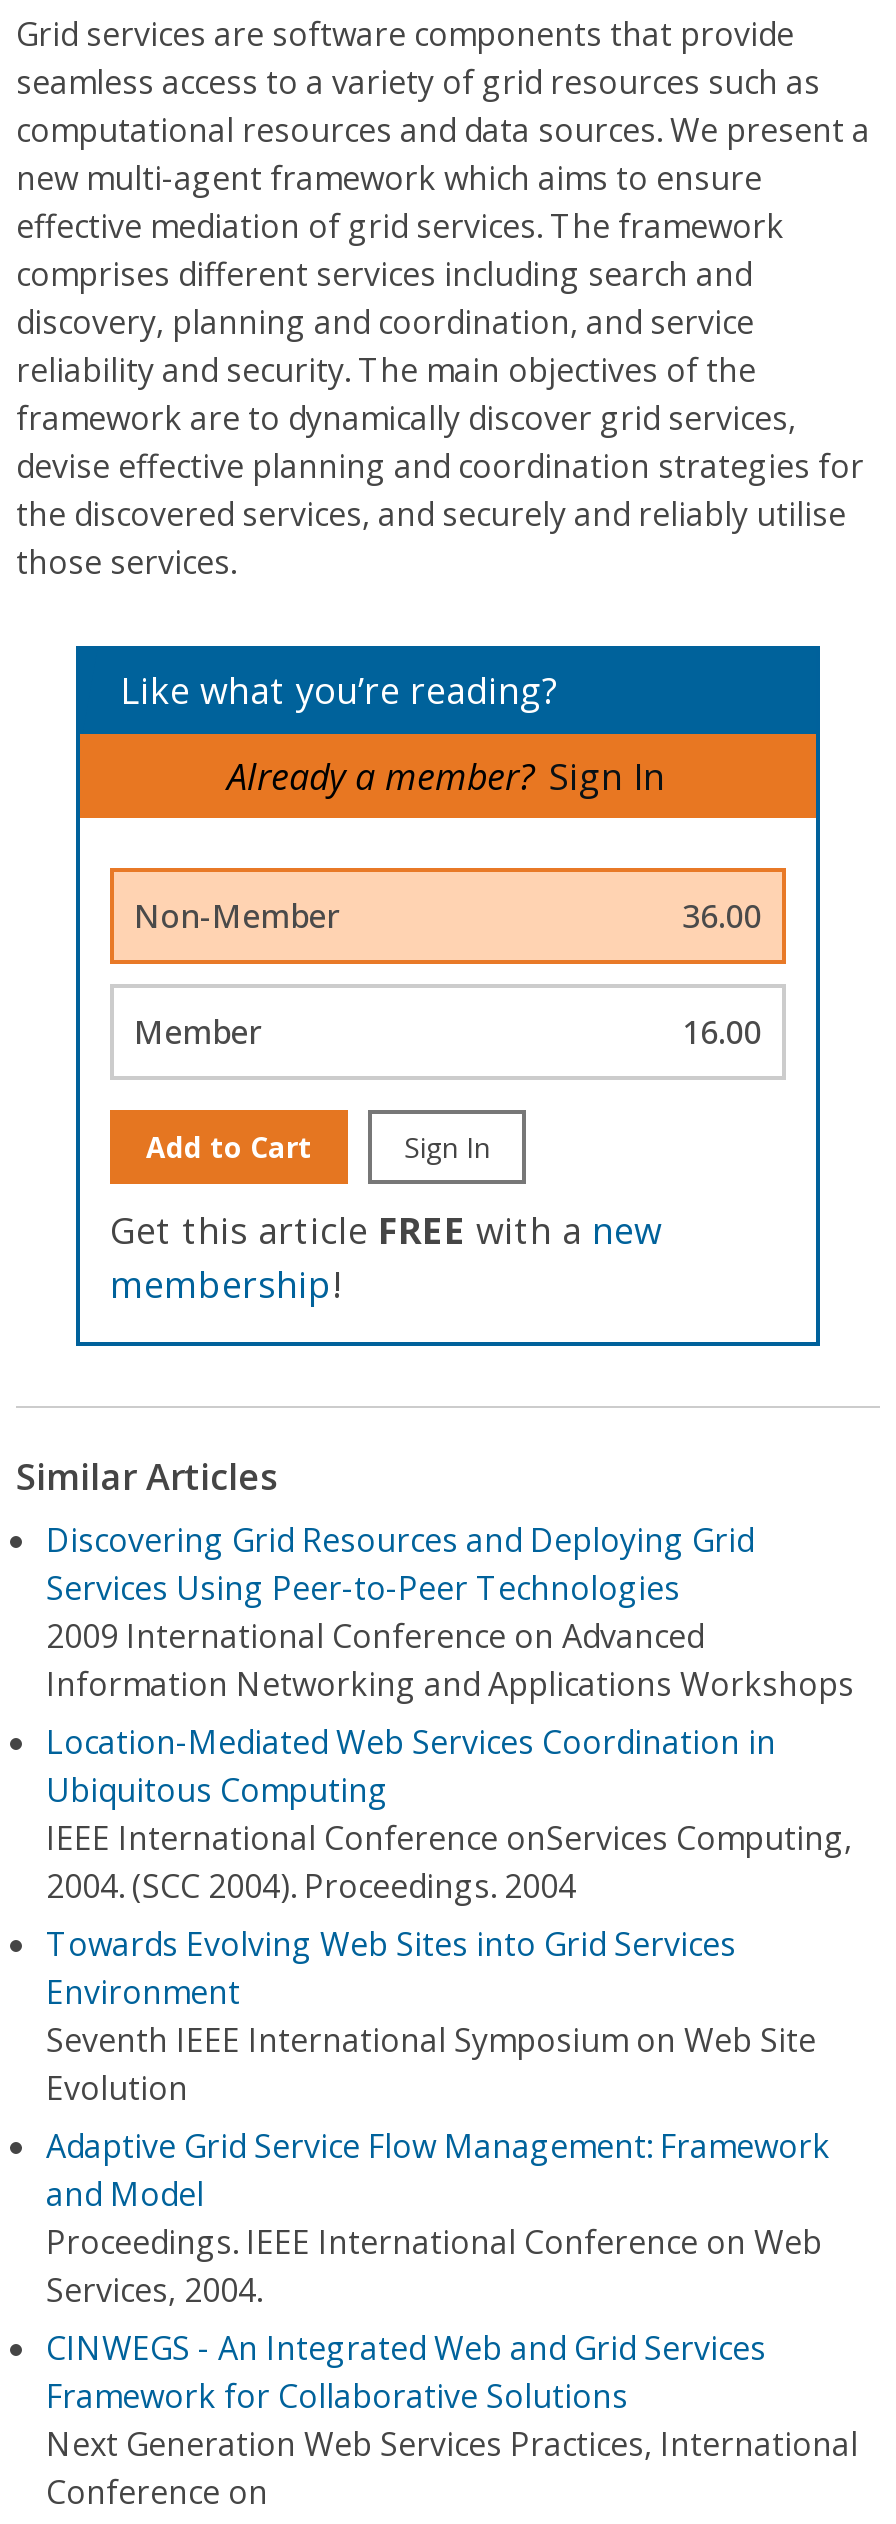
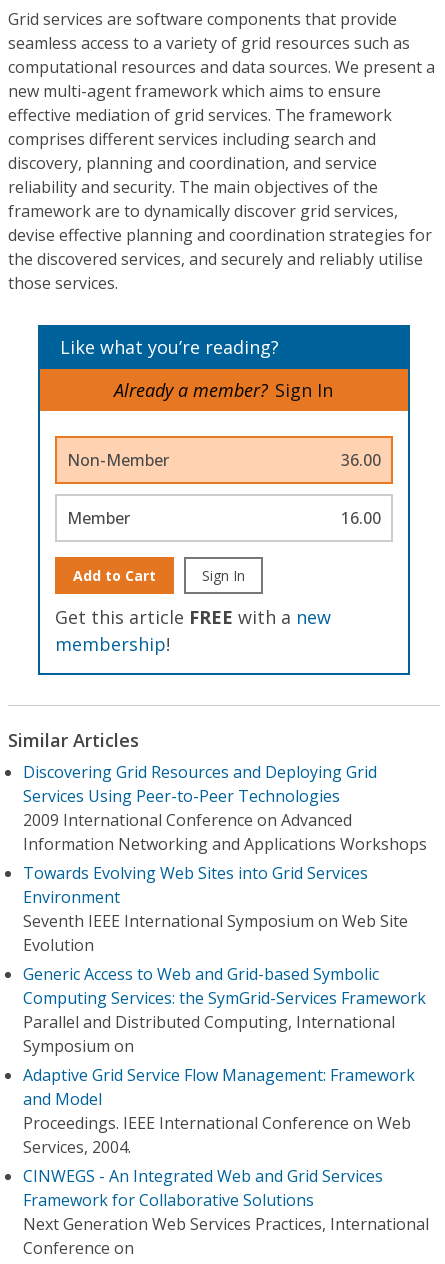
[46,1720,852,1908] Location-Mediated Web Services Coordination in | Ubiquitous Computing | IEEE International Conference onServices Computing, | 2004. (SCC 2004). Proceedings. 2004 -> none
moved [46,1922,816,2110] -> [23,862,408,956]: Towards Evolving Web Sites into Grid Services | Environment | Seventh IEEE International Symposium on Web Site | Evolution
none -> [23,963,426,1057] Generic Access to Web and Grid-based Symbolic | Computing Services: the SymGrid-Services Framework | Parallel and Distributed Computing, International | Symposium on

